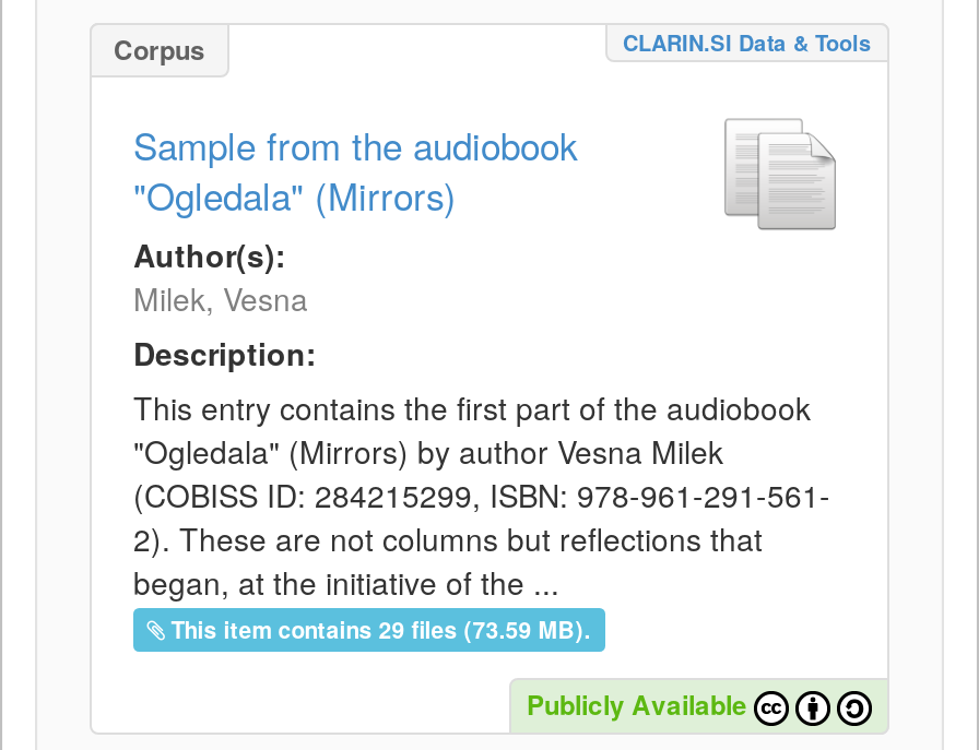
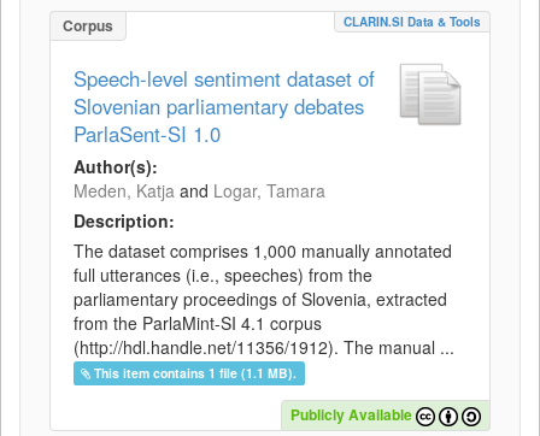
[133,119,577,222] Sample from the audiobook | "Ogledala" (Mirrors) -> [74,64,375,148] Speech-level sentiment dataset of | Slovenian parliamentary debates | ParlaSent-SI 1.0
[133,276,308,320] Milek, Vesna -> [74,178,325,202] Meden, Katja and Logar, Tamara
[133,385,830,645] This entry contains the first part of the audiobook | "Ogledala" (Mirrors) by author Vesna Milek | (COBISS ID: 284215299, ISBN: 978-961-291-561- | 2). These are not columns but reflections that | began, at the initiative of the ... | This item contains 29 files (73.59 MB). -> [74,238,454,382] The dataset comprises 1,000 manually annotated | full utterances (i.e., speeches) from the | parliamentary proceedings of Slovenia, extracted | from the ParlaMint-SI 4.1 corpus | (http://hdl.handle.net/11356/1912). The manual ... | This item contains 1 file (1.1 MB).

